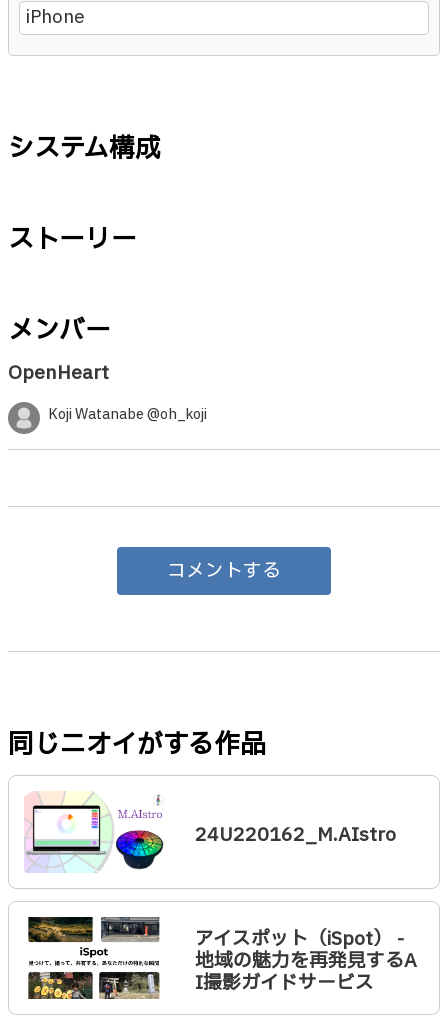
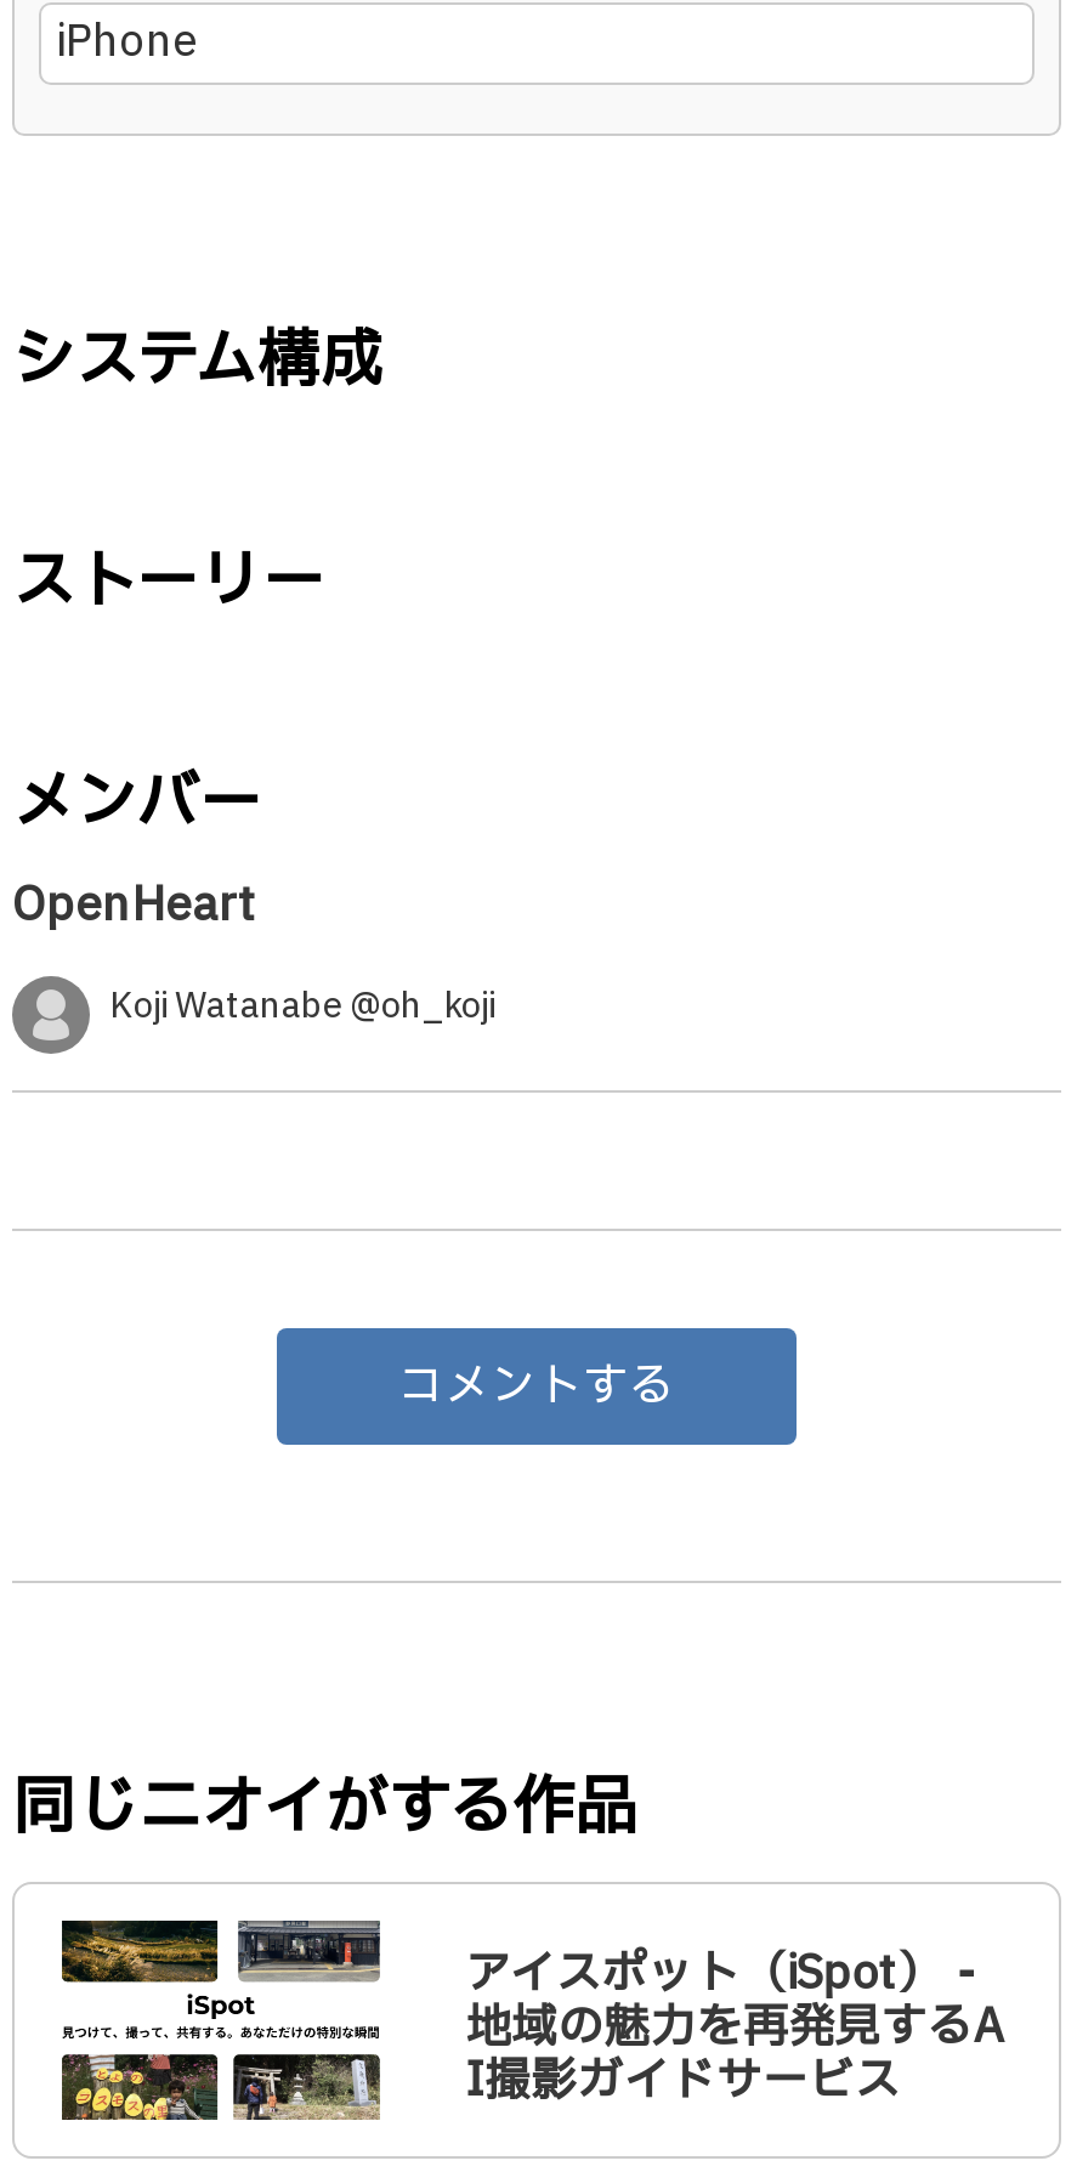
[24,791,396,873] [image] | 24U220162_M.AIstro -> none

